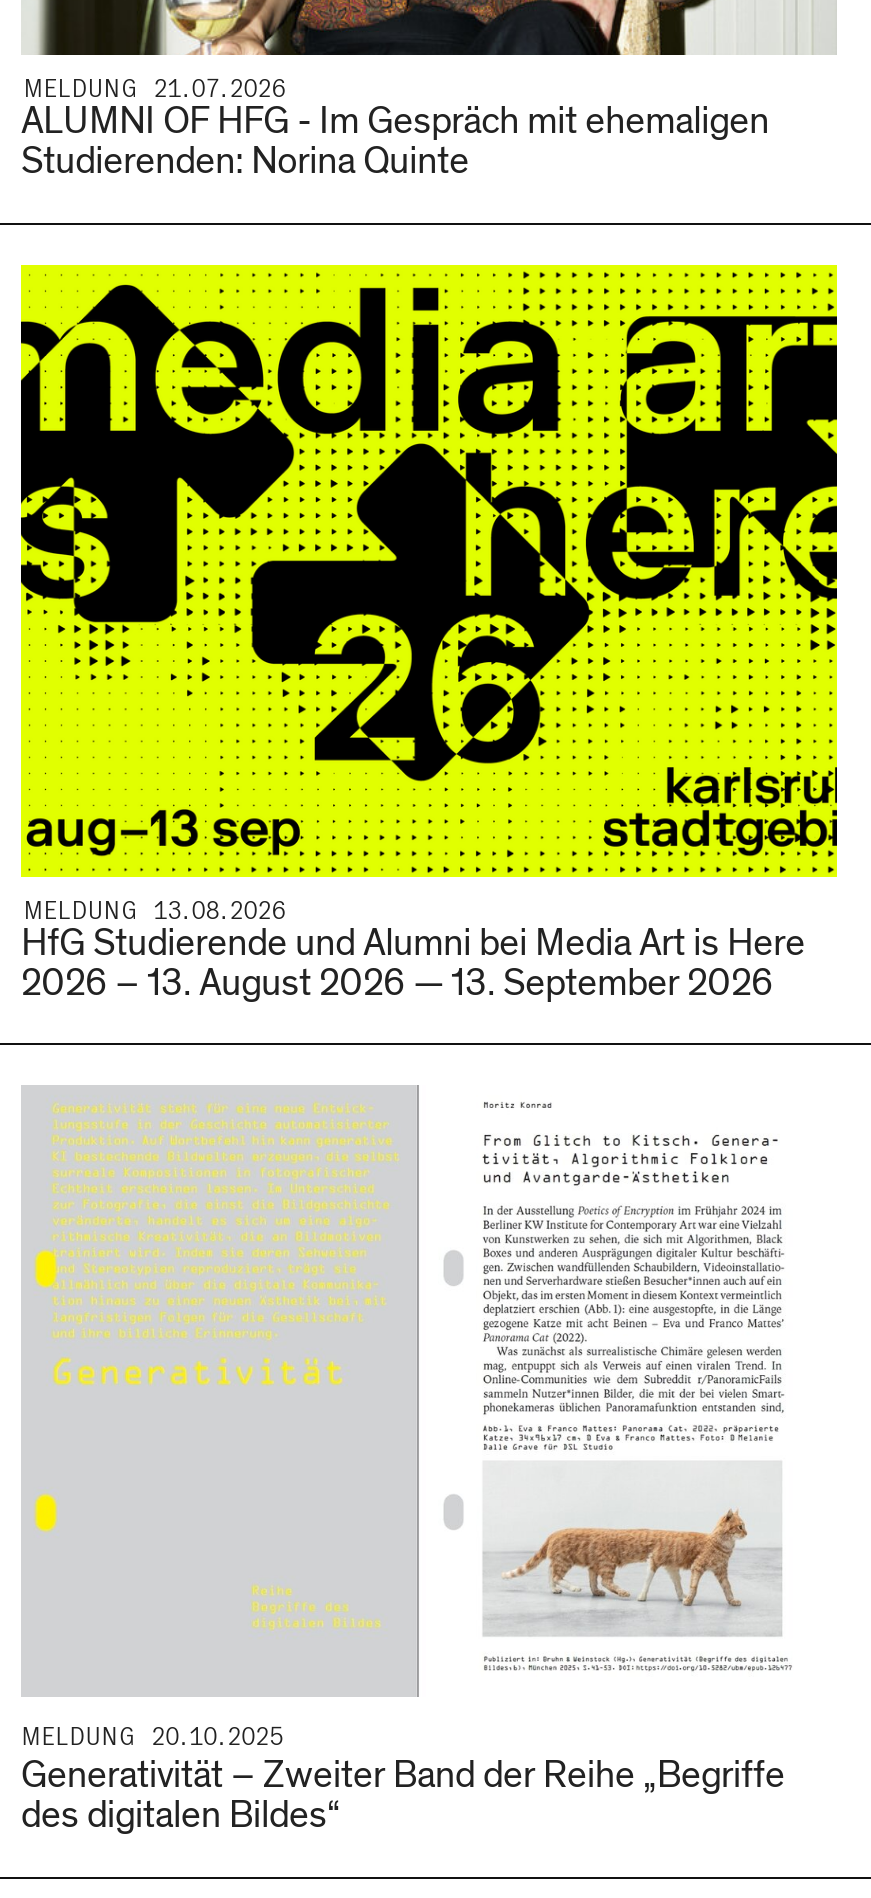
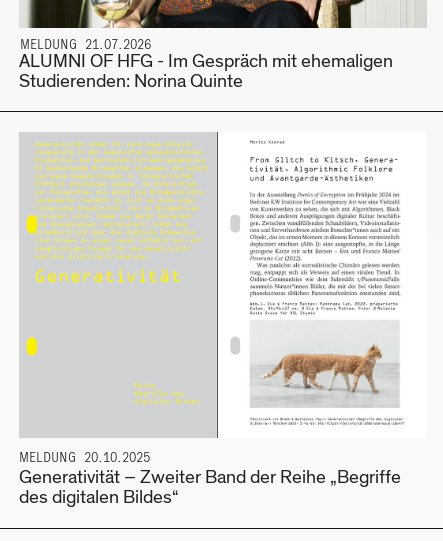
[19,262,839,1009] [image] | MELDUNG 13.08.2026 | HfG Studierende und Alumni bei Media Art is Here | 2026 – 13. August 2026 — 13. September 2026 -> none

